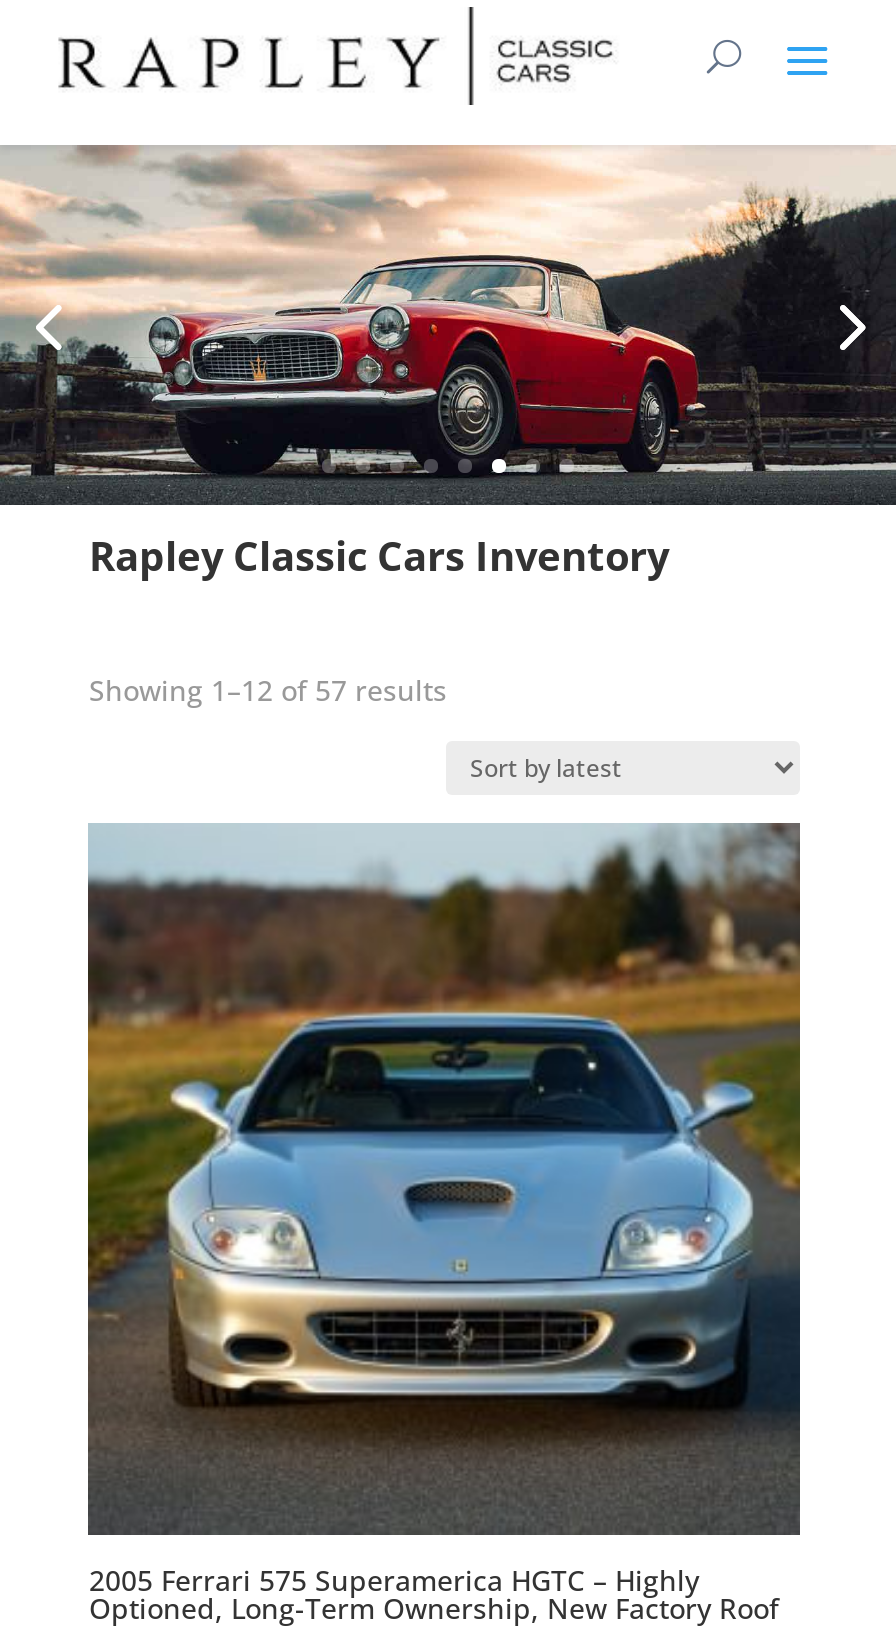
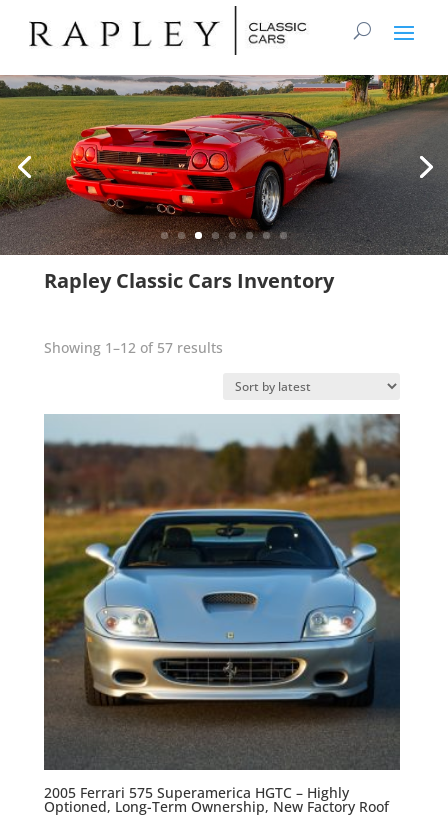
[6,145,890,505] [image] -> [3,74,445,255] [image]

